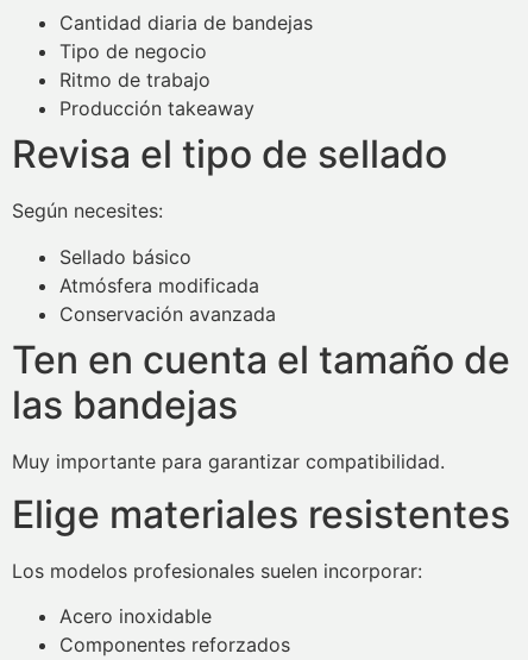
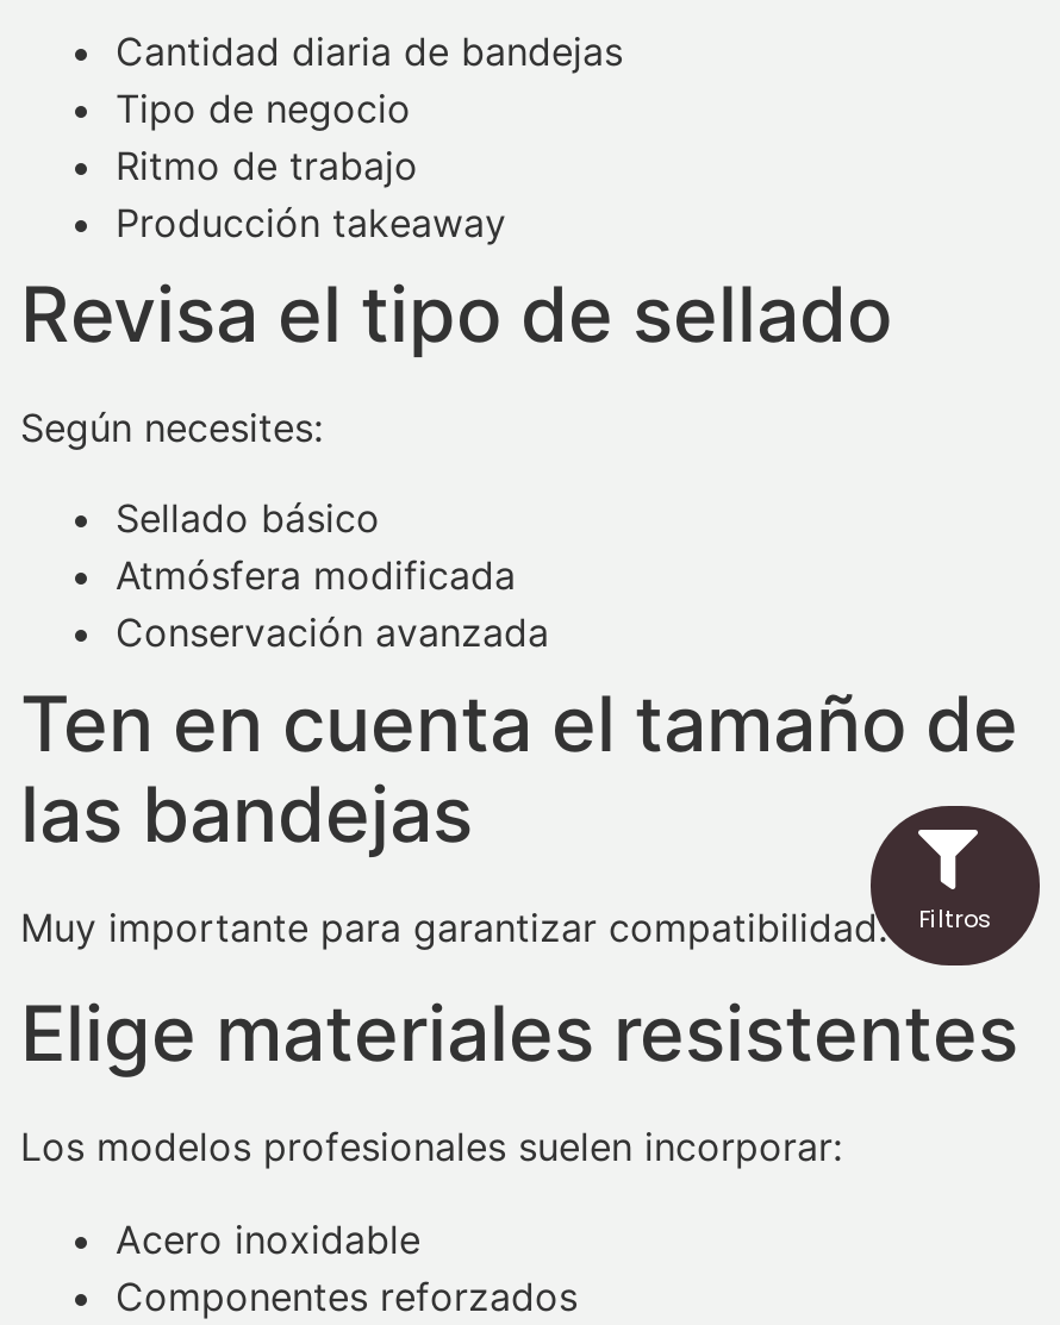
none -> [868,804,1042,968] [image]

